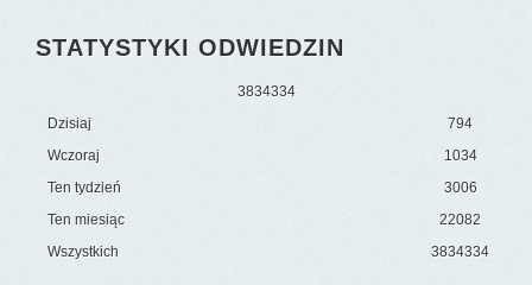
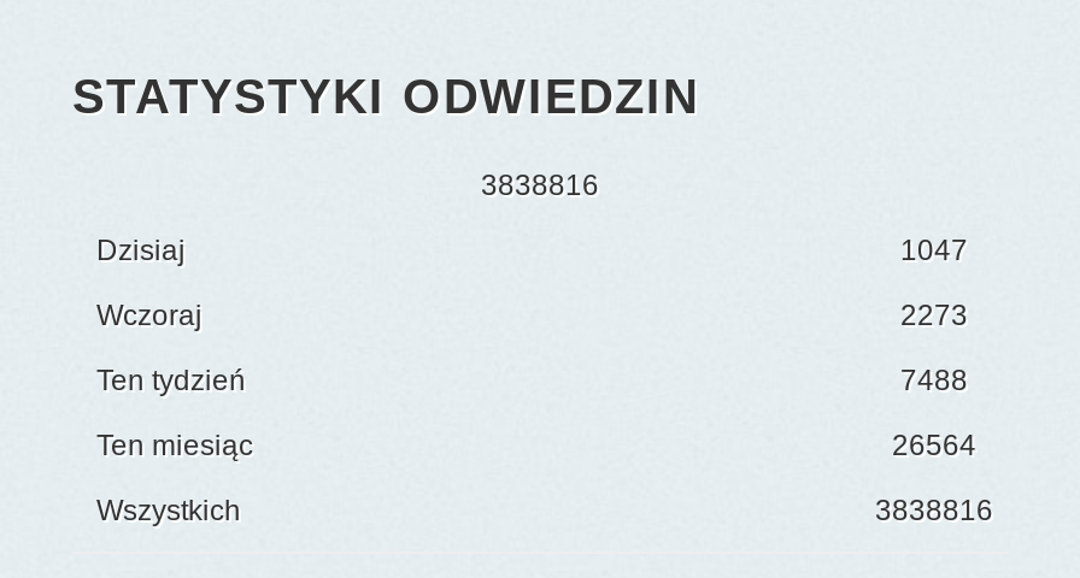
[237,83,295,99] 3834334 -> [481,167,599,201] 3838816
[448,115,473,131] 794 -> [900,232,968,266] 1047
[444,147,477,163] 1034 -> [900,297,968,331] 2273
[444,179,477,195] 3006 -> [900,362,968,396] 7488
[439,211,481,227] 22082 -> [892,427,976,461] 26564
[431,243,489,259] 3834334 -> [875,493,993,526] 3838816

